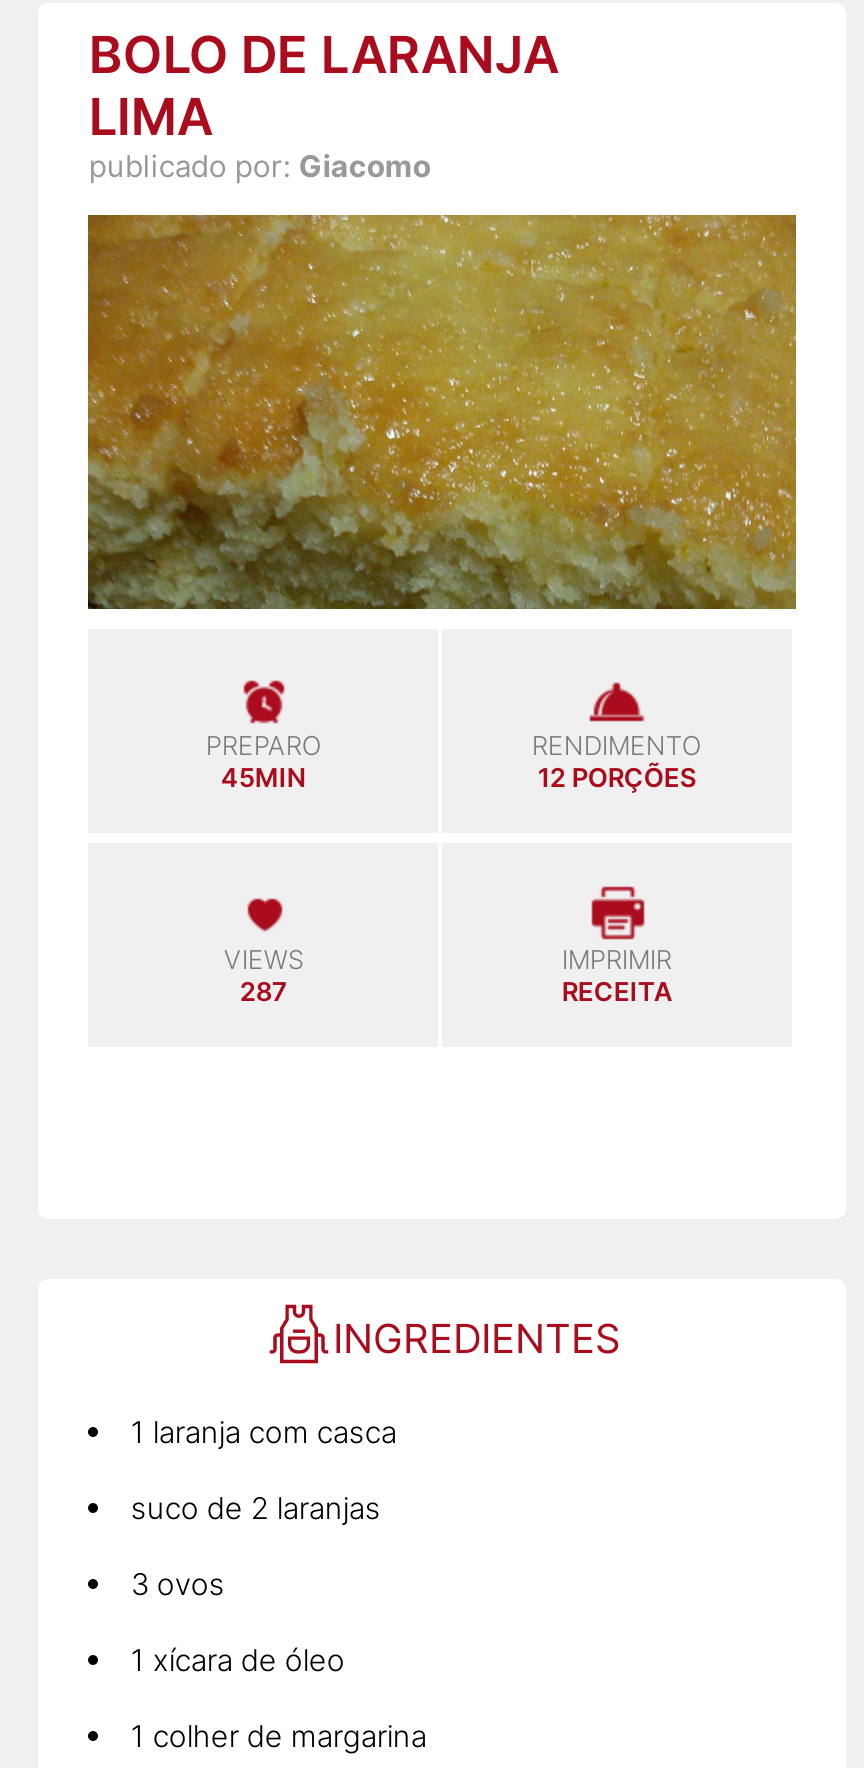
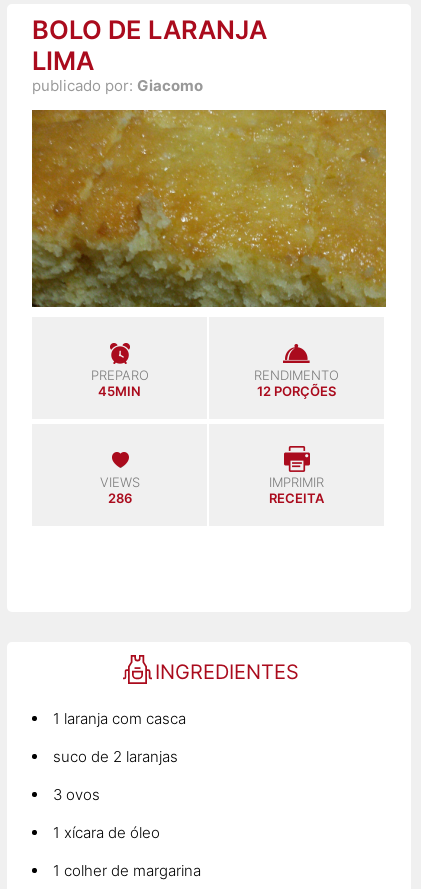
[240,974,288,1006] 287 -> [108,490,132,506] 286

